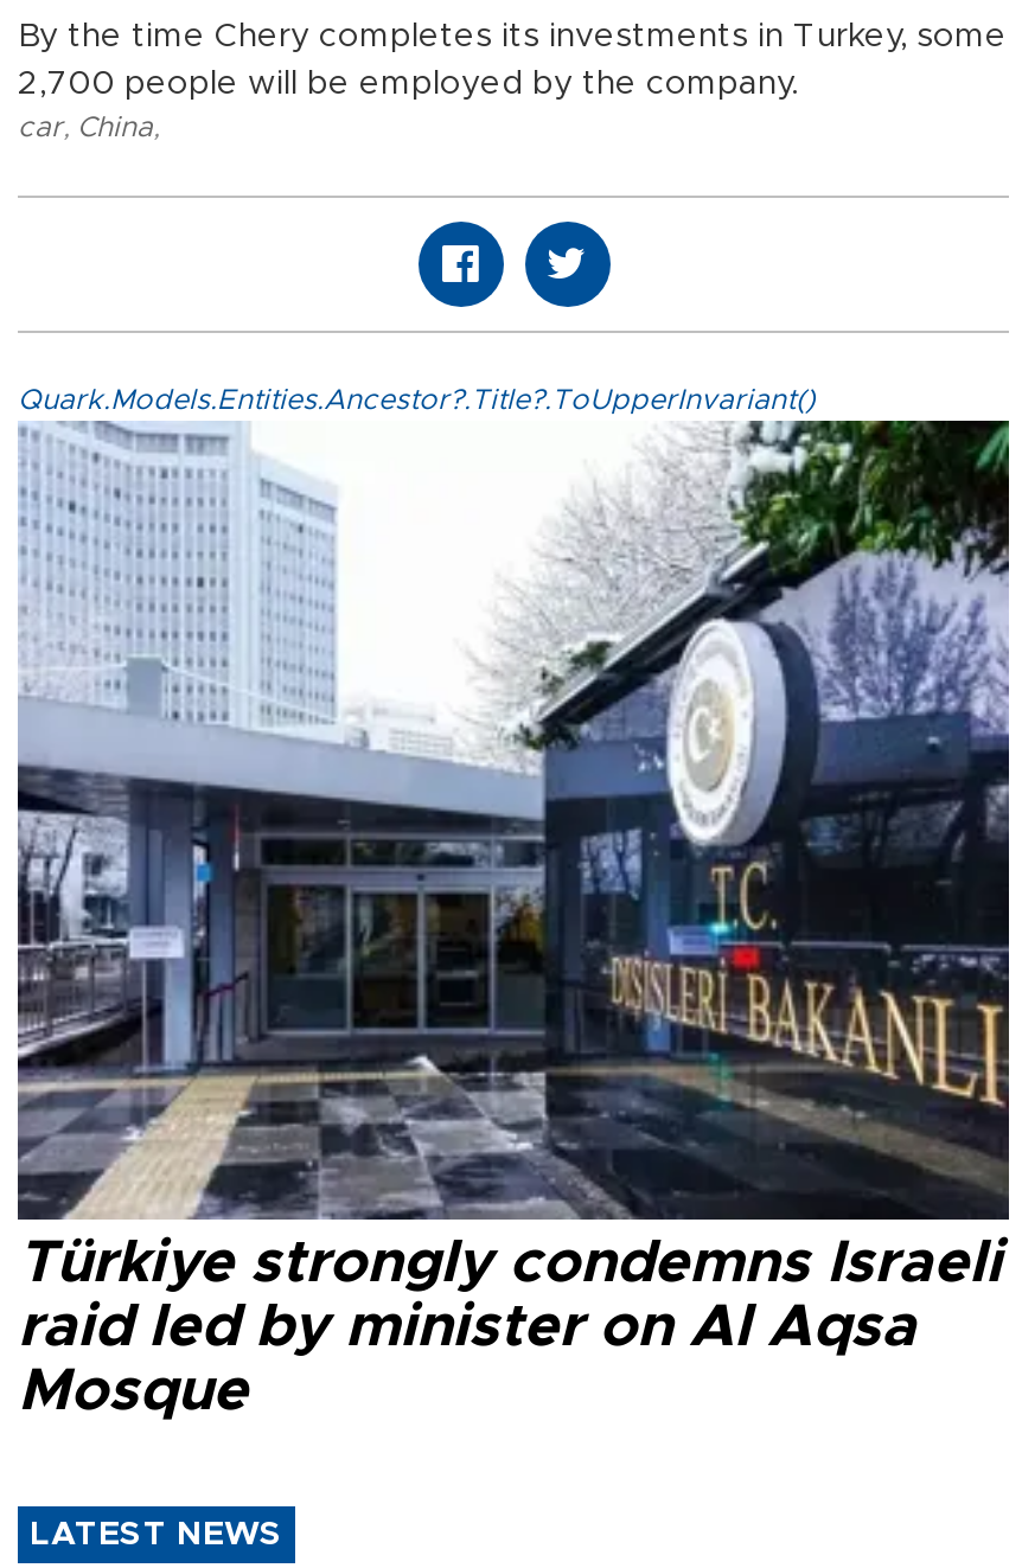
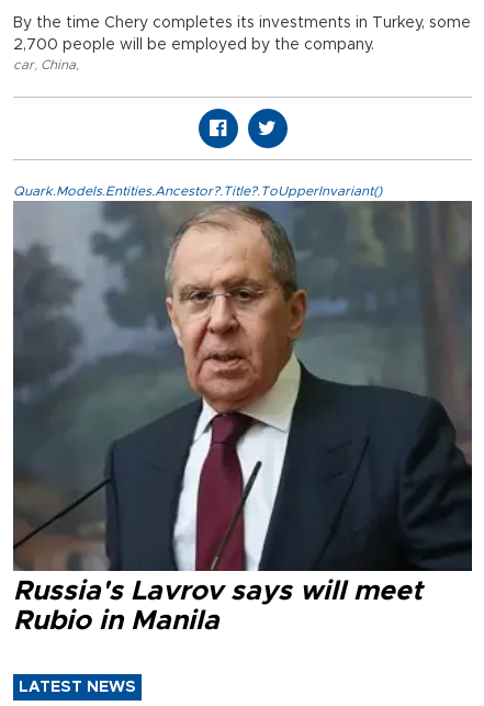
[18,421,1009,1421] [image] | Türkiye strongly condemns Israeli | raid led by minister on Al Aqsa | Mosque -> [13,200,472,634] [image] | Russia's Lavrov says will meet | Rubio in Manila

